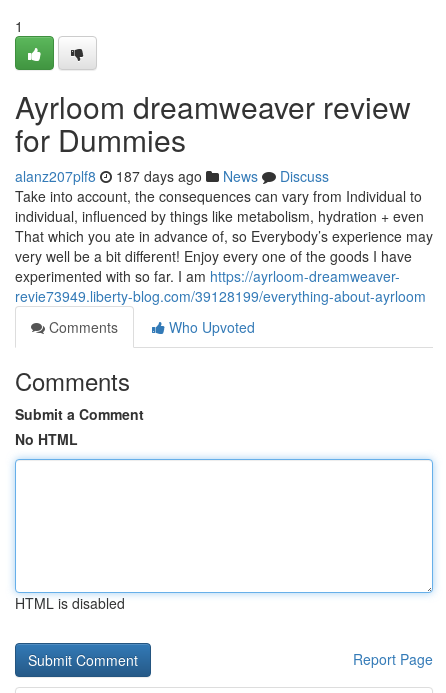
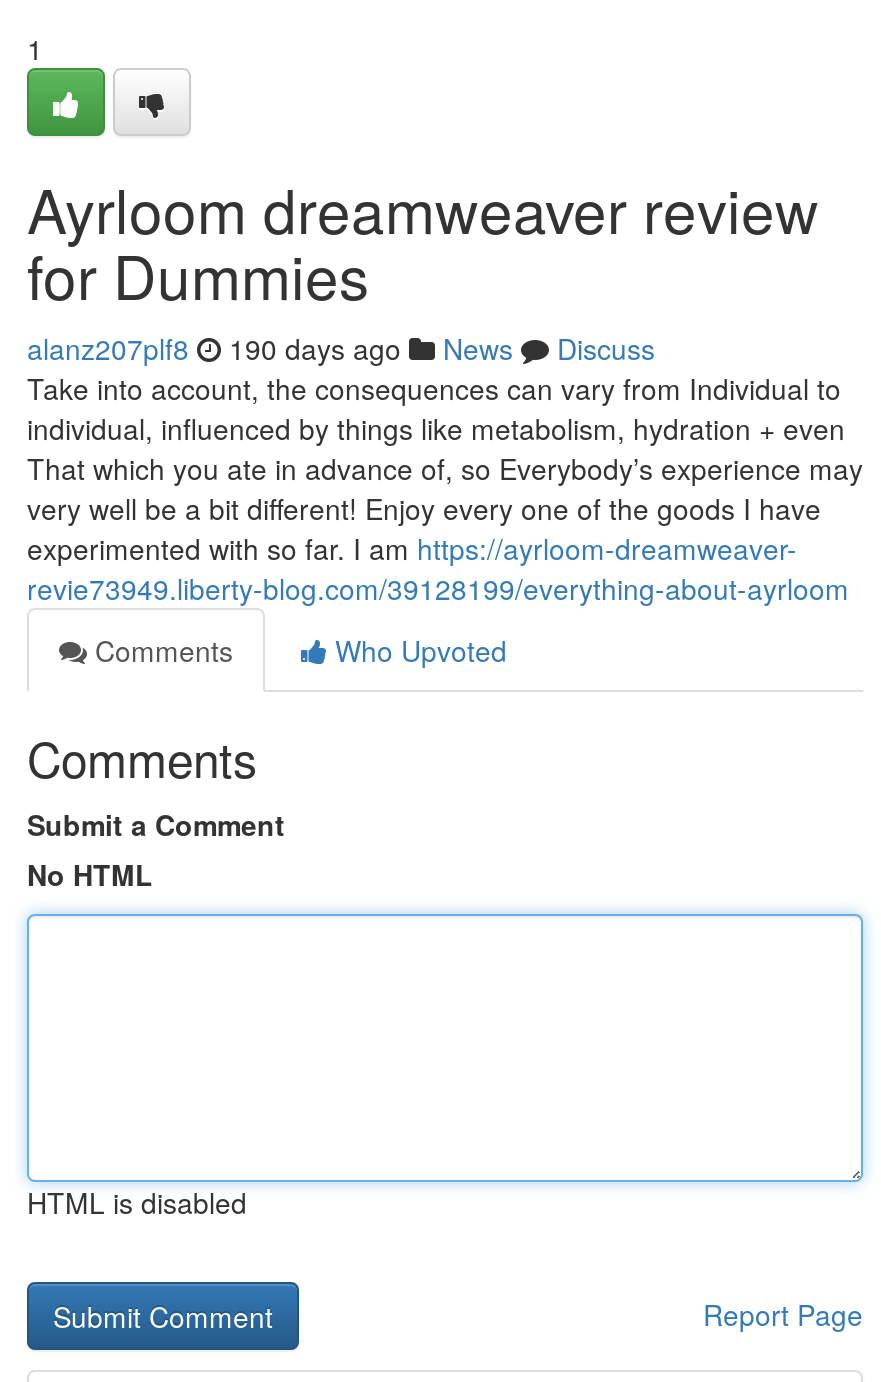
[15,166,329,186] alanz207plf8 187 days ago News Discuss -> [27,328,655,368] alanz207plf8 190 days ago News Discuss

